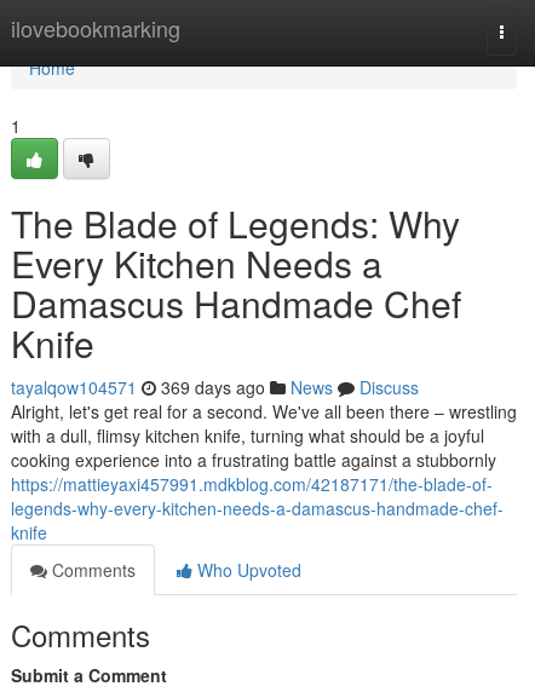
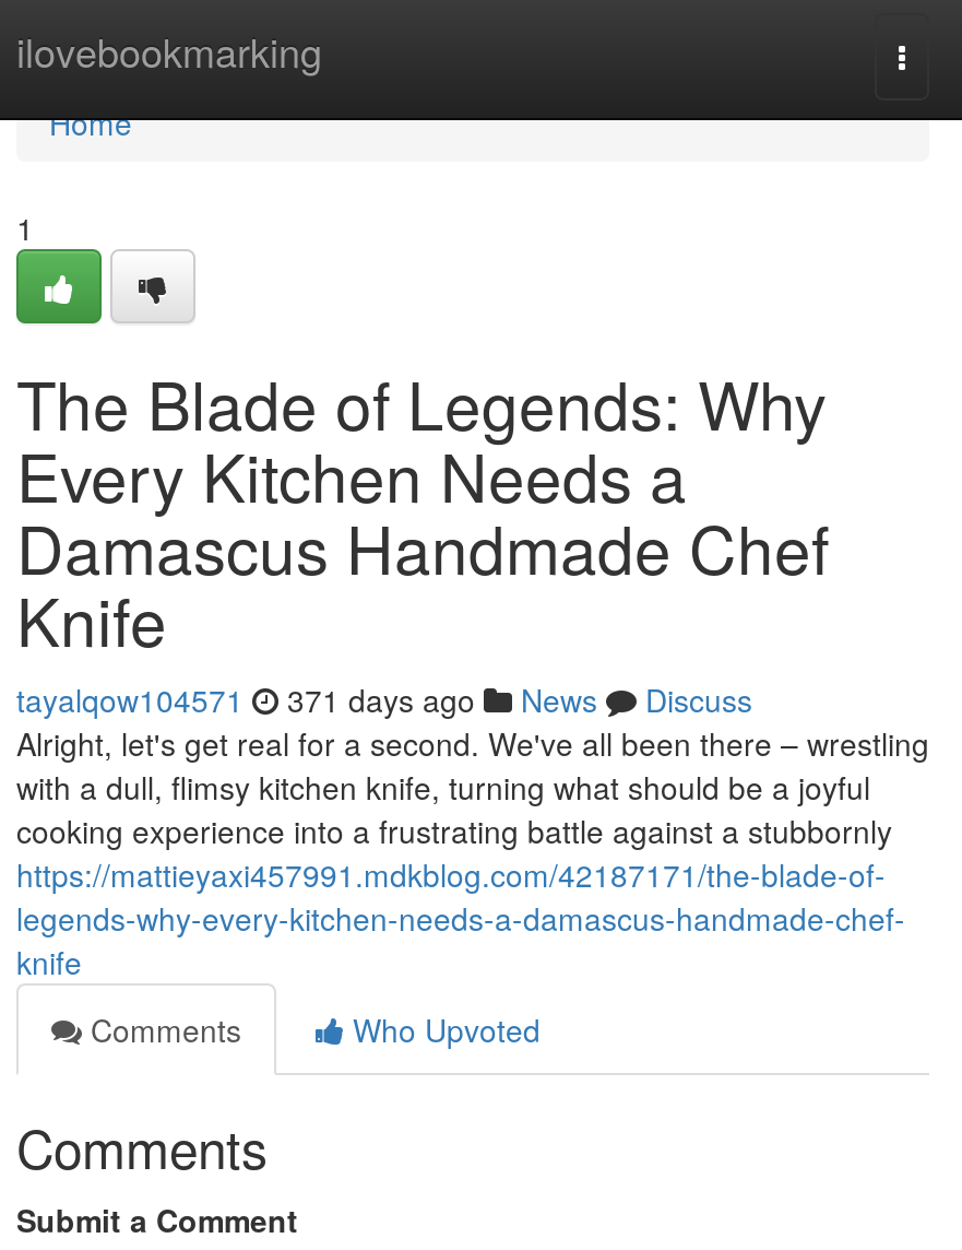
[11,375,419,399] tayalqow104571 369 days ago News Discuss -> [16,677,752,721] tayalqow104571 371 days ago News Discuss

